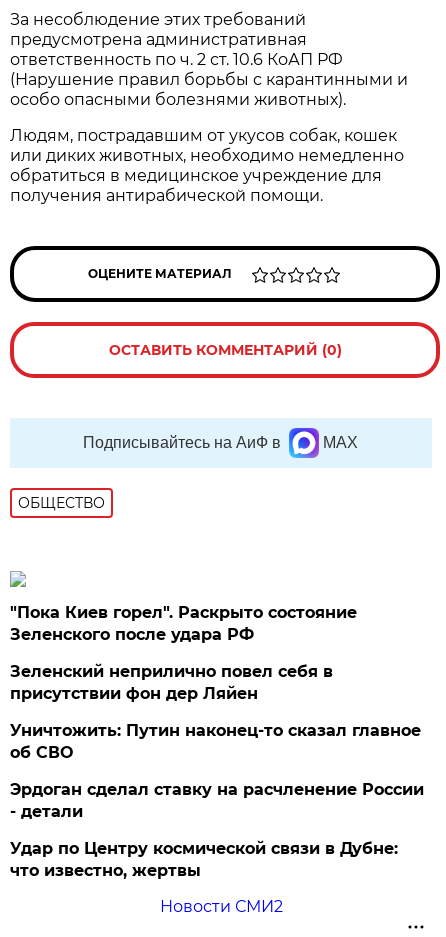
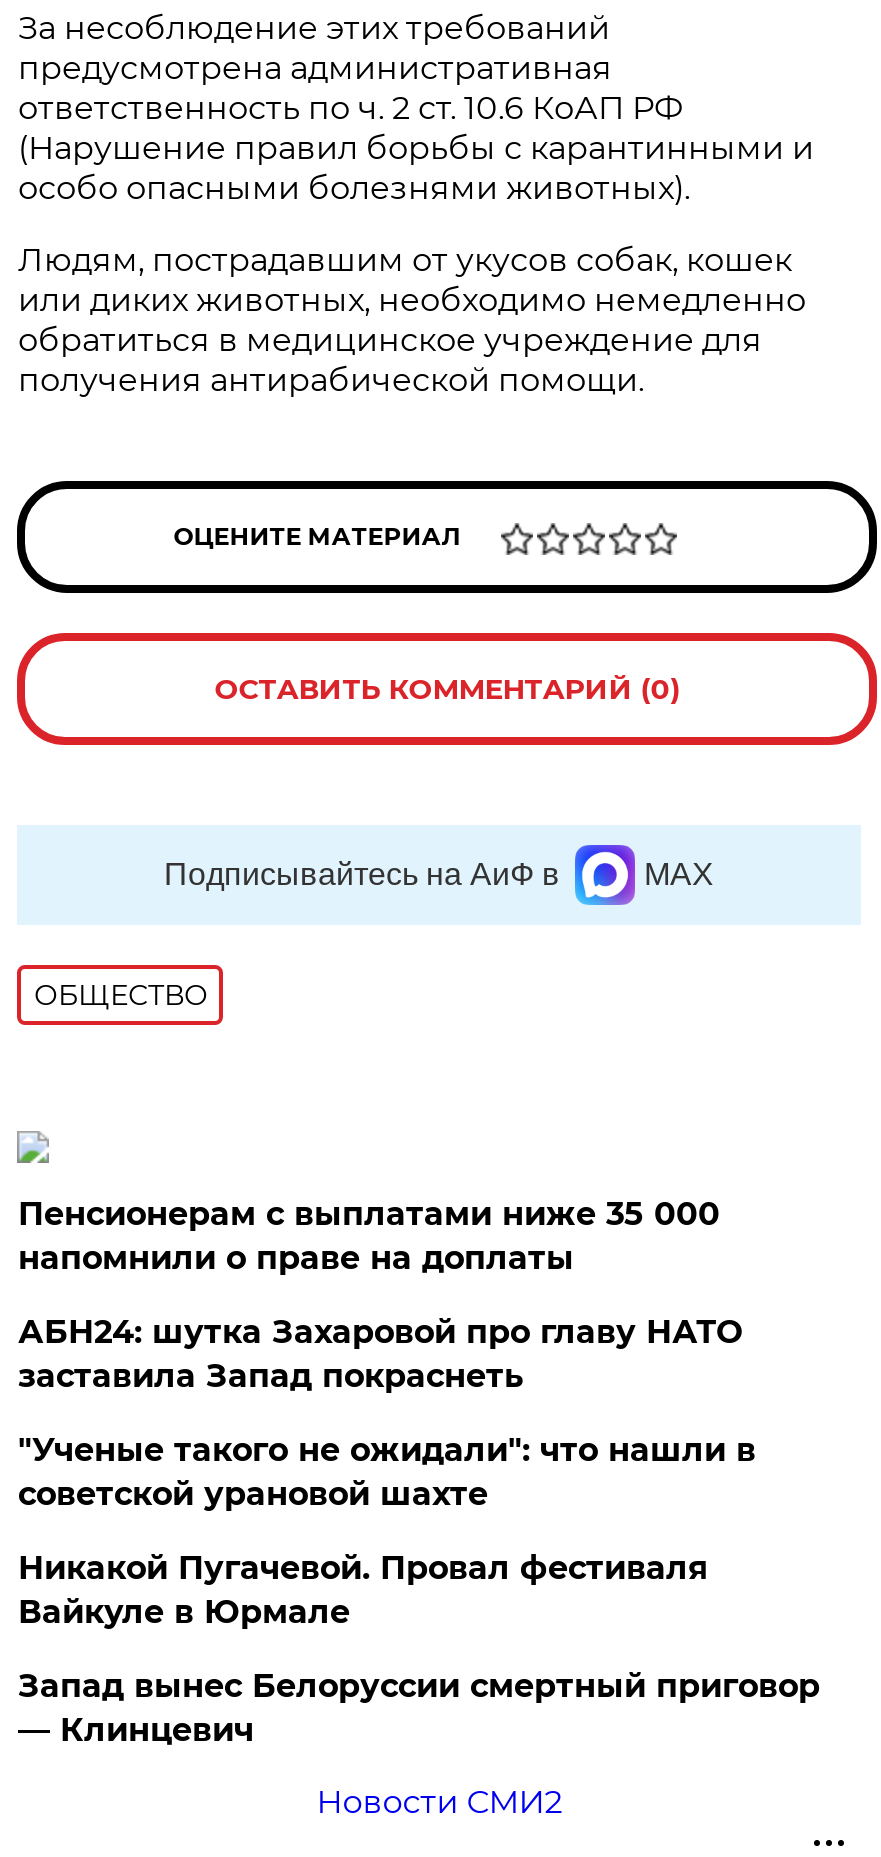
[10,603,357,644] "Пока Киев горел". Раскрыто состояние | Зеленского после удара РФ -> [18,1195,720,1277] Пенсионерам с выплатами ниже 35 000 | напомнили о праве на доплаты
[10,662,333,703] Зеленский неприлично повел cебя в | присутствии фон дер Ляйен -> [18,1313,742,1395] АБН24: шутка Захаровой про главу НАТО | заставила Запад покраснеть
[10,721,421,762] Уничтожить: Путин наконец-то сказал главное | об СВО -> [18,1431,756,1513] "Ученые такого не ожидали": что нашли в | советской урановой шахте
[10,780,424,821] Эрдоган сделал ставку на расчленение России | - детали -> [18,1549,708,1631] Никакой Пугачевой. Провал фестиваля | Вайкуле в Юрмале
[10,839,398,880] Удар по Центру космической связи в Дубне: | что известно, жертвы -> [18,1667,820,1749] Запад вынес Белоруссии смертный приговор | — Клинцевич

